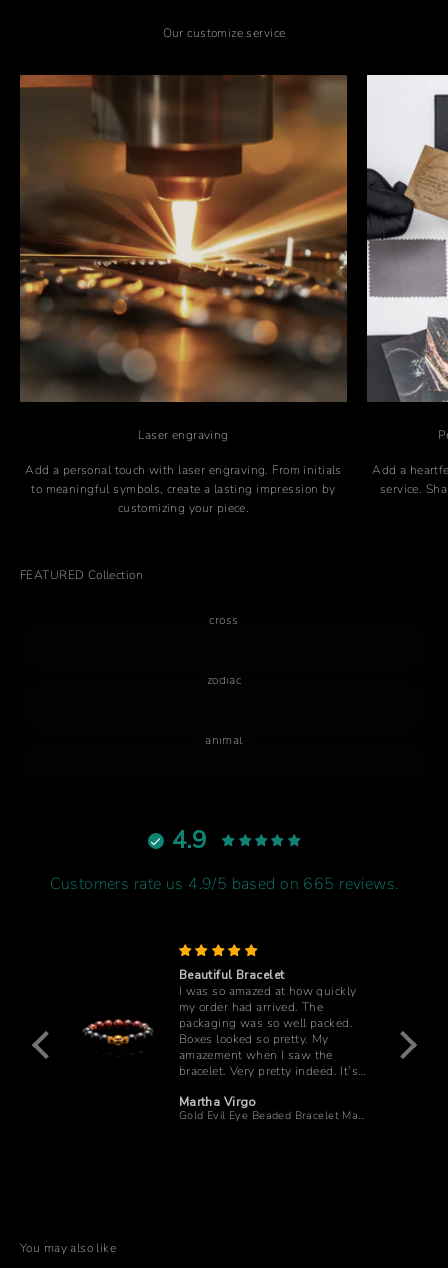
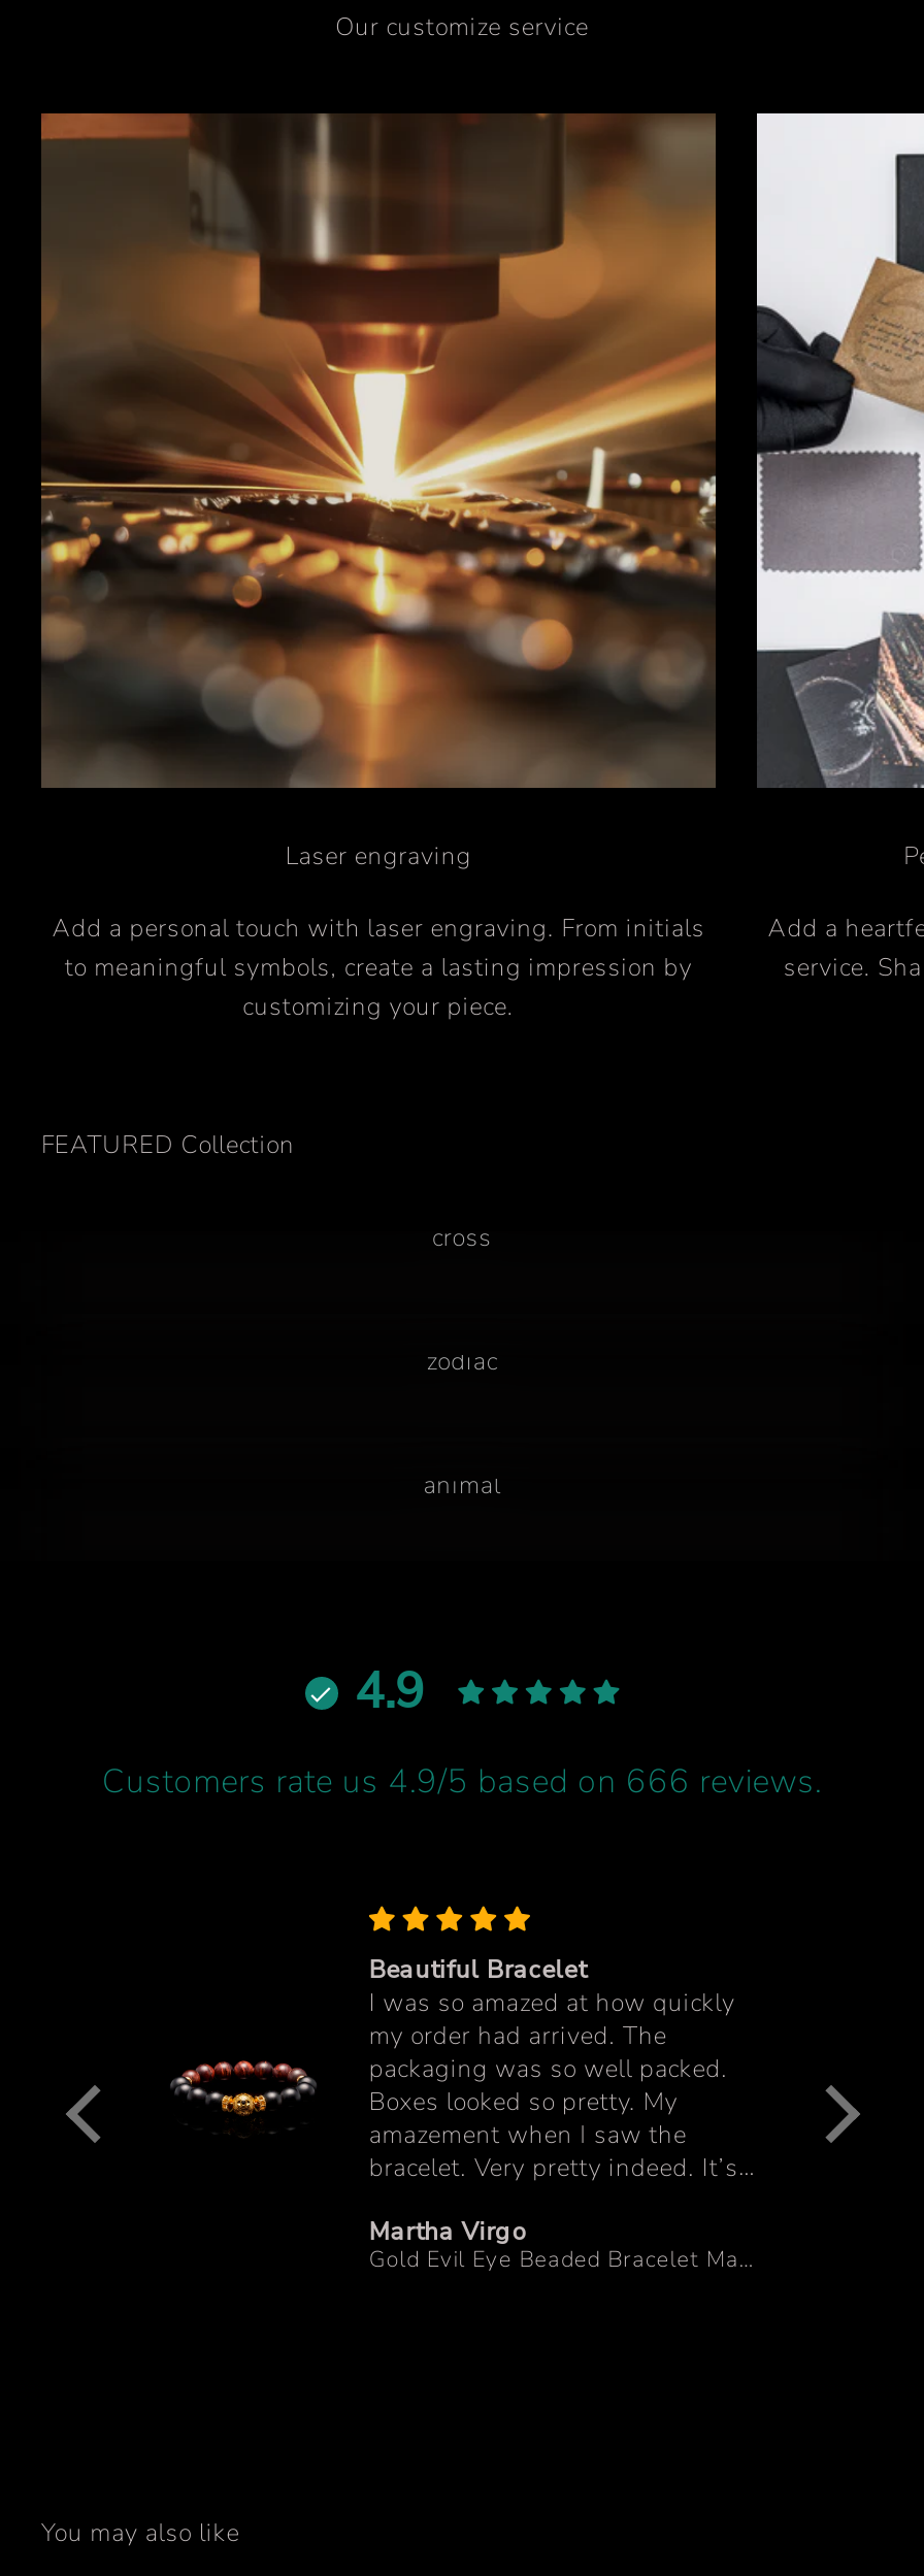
[49,873,398,895] Customers rate us 4.9/5 based on 665 reviews. -> [102,1759,822,1804] Customers rate us 4.9/5 based on 666 reviews.

